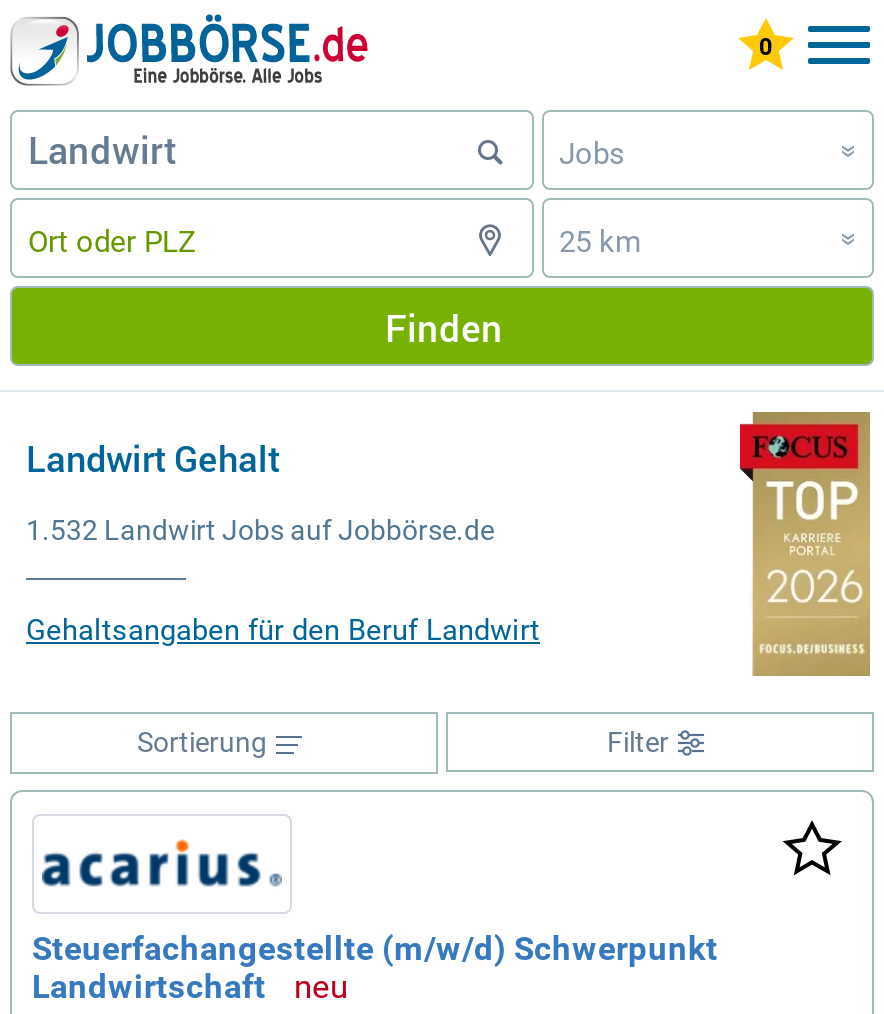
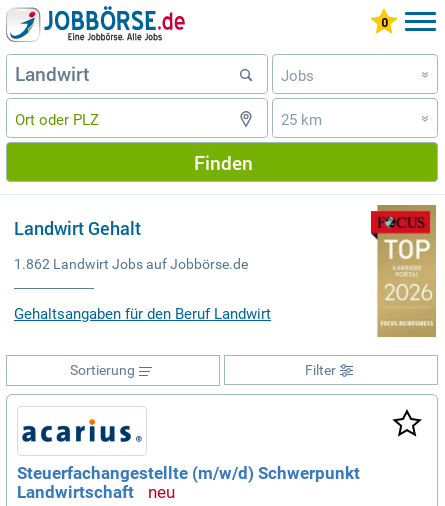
[26,514,494,546] 1.532 Landwirt Jobs auf Jobbörse.de -> [14,256,248,272] 1.862 Landwirt Jobs auf Jobbörse.de

